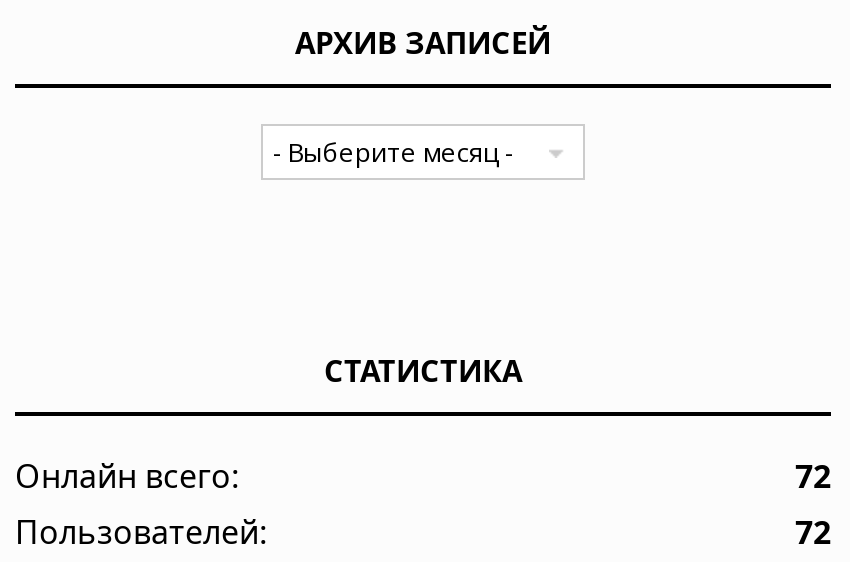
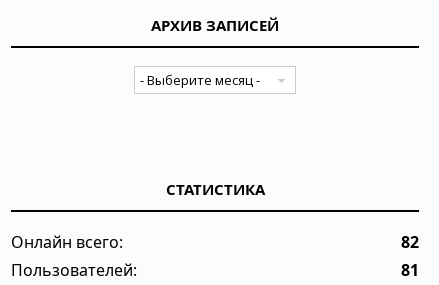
[795,454,831,498] 72 -> [401,231,419,253] 82
[795,510,831,554] 72 -> [401,259,419,281] 81

